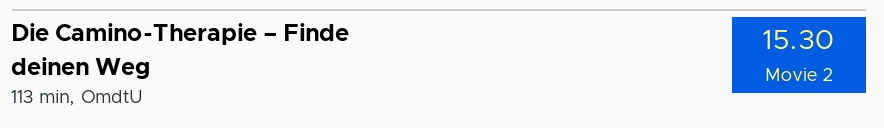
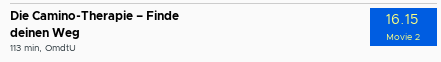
[763,27,835,55] 15.30 -> [386,13,418,27] 16.15

